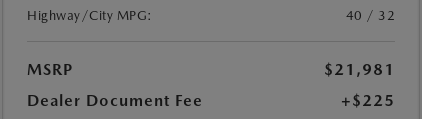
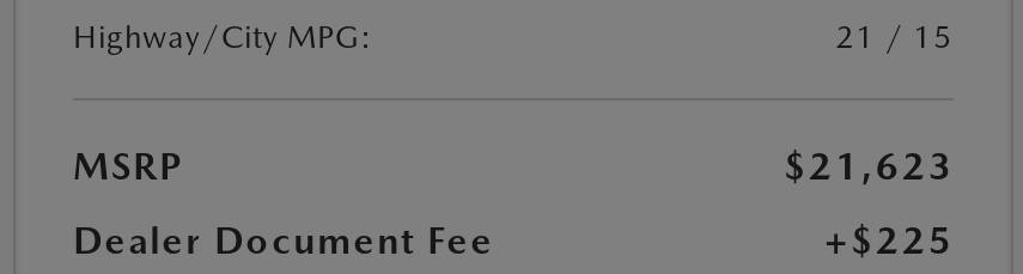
[345,8,395,23] 40 / 32 -> [835,18,954,54] 21 / 15
[324,60,395,79] $21,981 -> [784,143,954,188] $21,623

